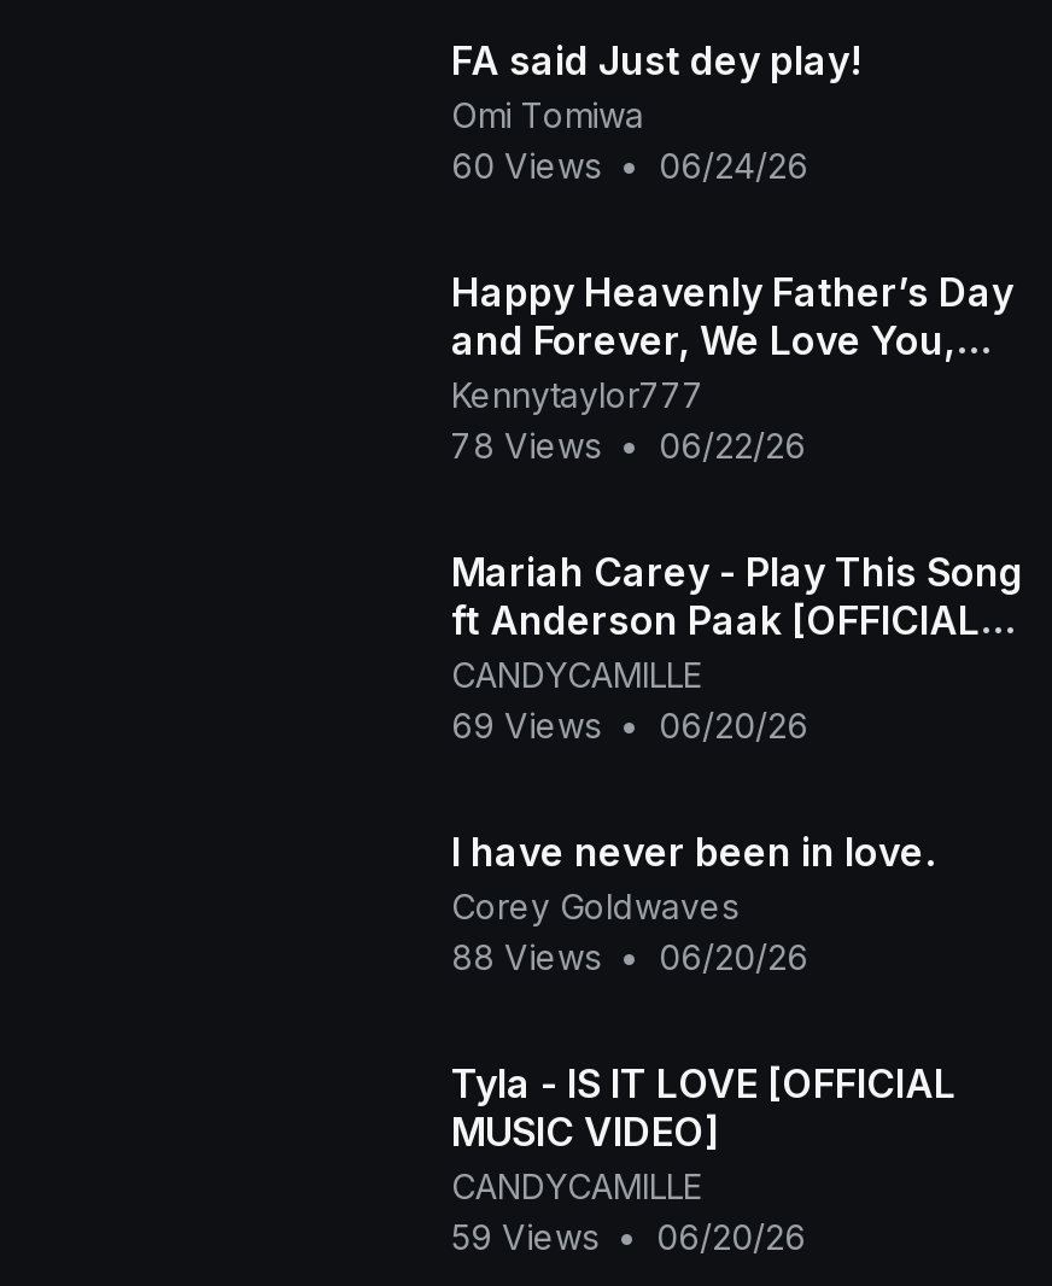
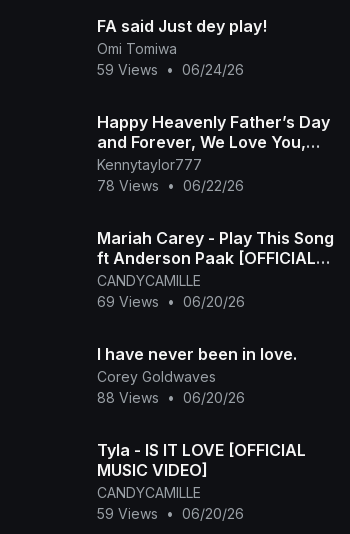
[451,144,808,185] 60 Views • 06/24/26 -> [96,61,243,78] 59 Views • 06/24/26

